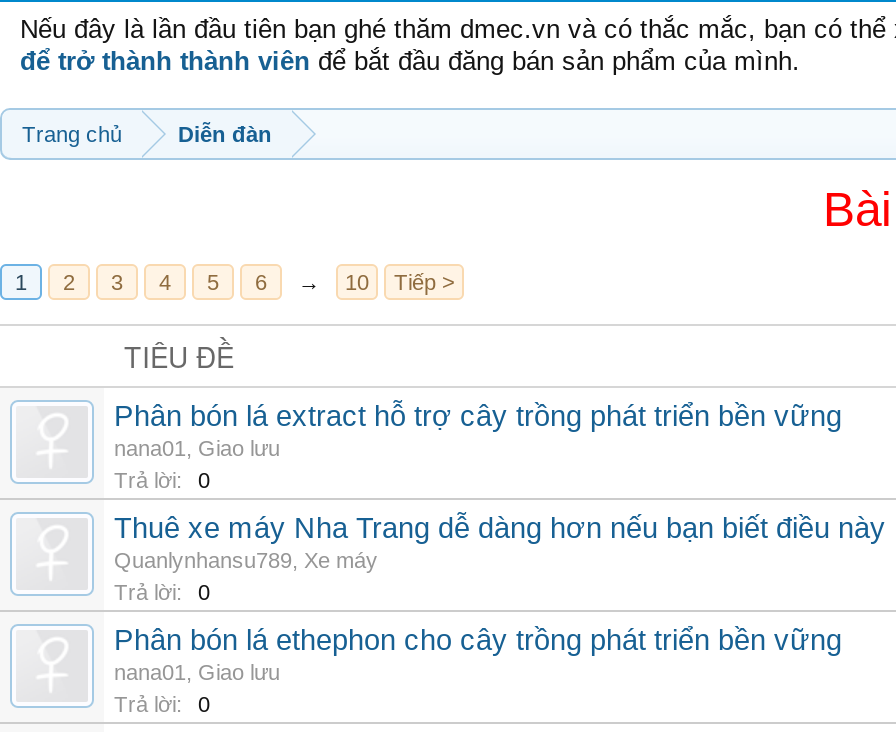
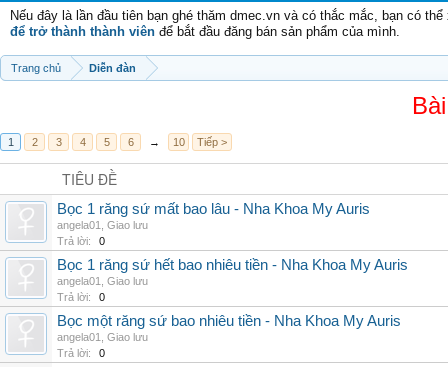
[114,400,842,460] Phân bón lá extract hỗ trợ cây trồng phát triển bền vững | nana01, Giao lưu -> [57,201,370,231] Bọc 1 răng sứ mất bao lâu - Nha Khoa My Auris | angela01, Giao lưu
[114,512,886,572] Thuê xe máy Nha Trang dễ dàng hơn nếu bạn biết điều này | Quanlynhansu789, Xe máy -> [57,257,408,287] Bọc 1 răng sứ hết bao nhiêu tiền - Nha Khoa My Auris | angela01, Giao lưu
[114,624,842,684] Phân bón lá ethephon cho cây trồng phát triển bền vững | nana01, Giao lưu -> [57,313,401,343] Bọc một răng sứ bao nhiêu tiền - Nha Khoa My Auris | angela01, Giao lưu

